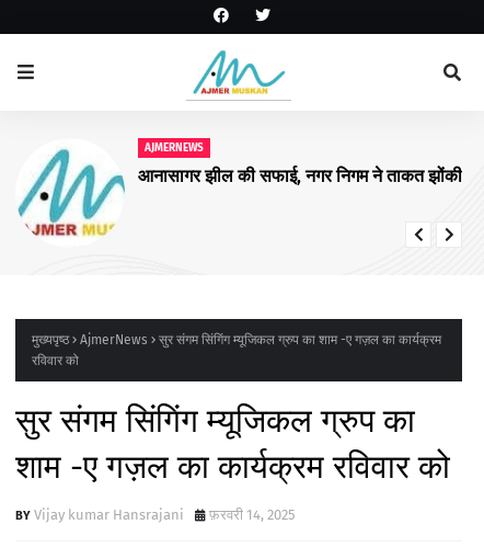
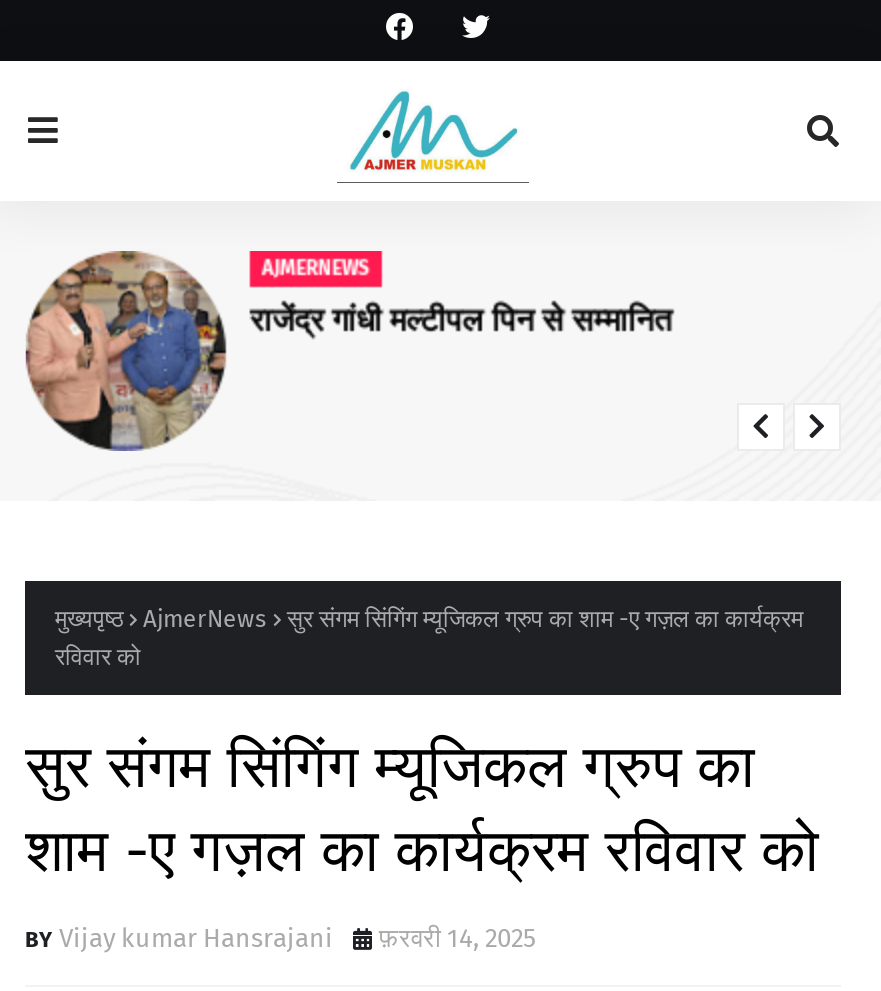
[15,138,462,248] [image] | आनासागर झील की सफाई, नगर निगम ने ताकत झोंकी -> [23,249,671,453] [image] | राजेंद्र गांधी मल्टीपल पिन से सम्मानित

